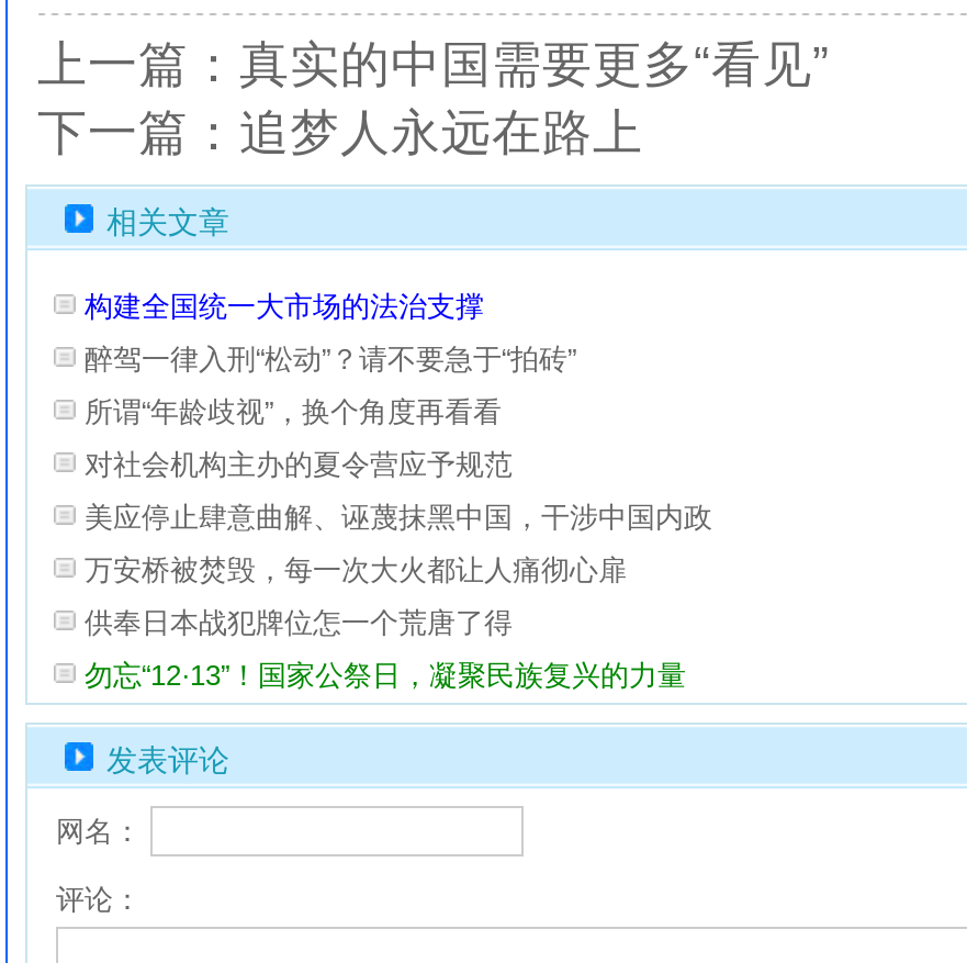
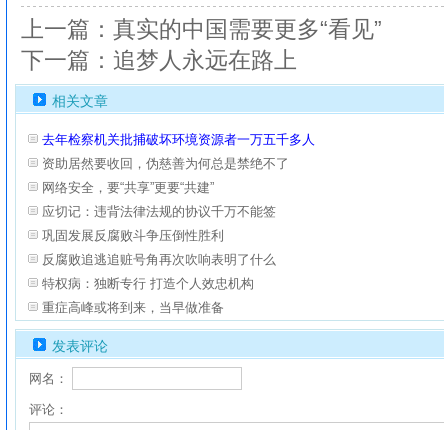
[85,290,484,323] 构建全国统一大市场的法治支撑 -> [42,132,315,147] 去年检察机关批捕破坏环境资源者一万五千多人
[85,343,576,376] 醉驾一律入刑“松动”？请不要急于“拍砖” -> [42,156,289,171] 资助居然要收回，伪慈善为何总是禁绝不了
[85,395,502,428] 所谓“年龄歧视”，换个角度再看看 -> [42,180,214,195] 网络安全，要“共享”更要“共建”
[85,448,513,481] 对社会机构主办的夏令营应予规范 -> [42,204,276,219] 应切记：违背法律法规的协议千万不能签
[85,501,712,534] 美应停止肆意曲解、诬蔑抹黑中国，干涉中国内政 -> [42,228,224,243] 巩固发展反腐败斗争压倒性胜利
[85,553,627,586] 万安桥被焚毁，每一次大火都让人痛彻心扉 -> [42,252,276,267] 反腐败追逃追赃号角再次吹响表明了什么
[85,606,513,639] 供奉日本战犯牌位怎一个荒唐了得 -> [42,276,254,291] 特权病：独断专行 打造个人效忠机构
[85,659,686,692] 勿忘“12·13”！国家公祭日，凝聚民族复兴的力量 -> [42,300,224,315] 重症高峰或将到来，当早做准备

